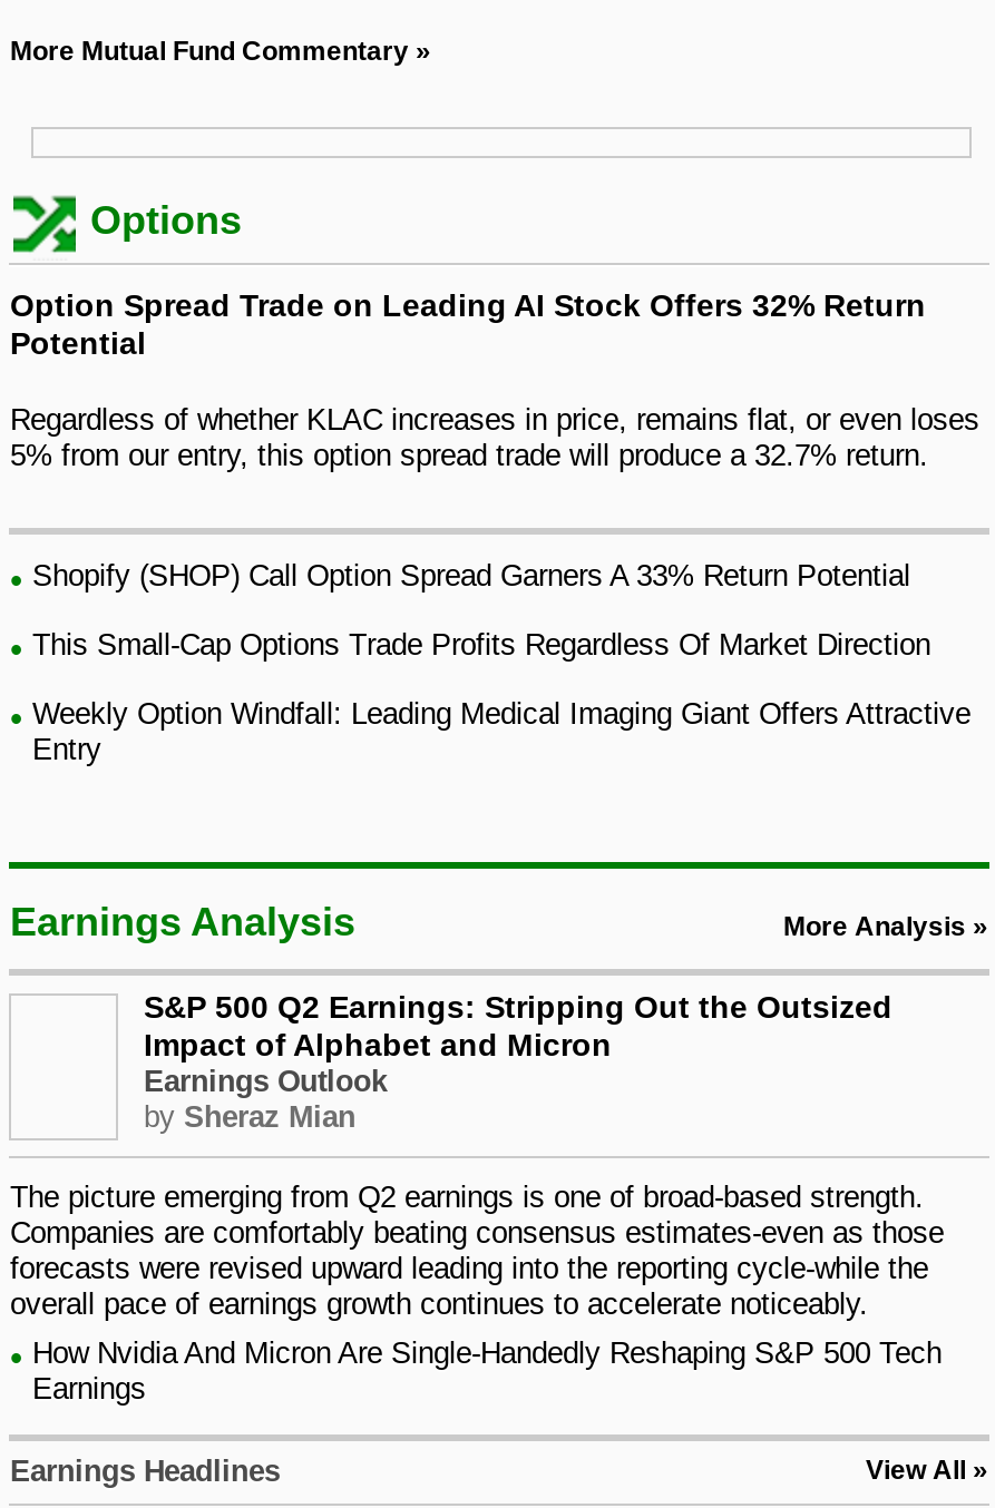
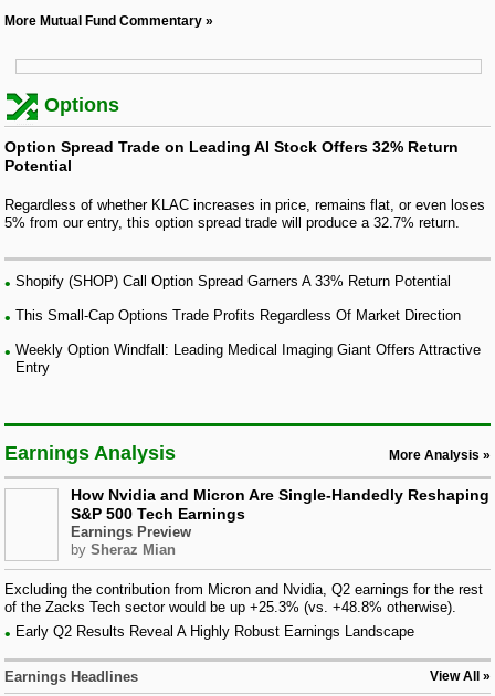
[144,989,892,1098] S&P 500 Q2 Earnings: Stripping Out the Outsized | Impact of Alphabet and Micron | Earnings Outlook -> [71,486,490,540] How Nvidia and Micron Are Single-Handedly Reshaping | S&P 500 Tech Earnings | Earnings Preview
[10,1180,944,1321] The picture emerging from Q2 earnings is one of broad-based strength. | Companies are comfortably beating consensus estimates-even as those | forecasts were revised upward leading into the reporting cycle-while the | overall pace of earnings growth continues to accelerate noticeably. -> [5,581,483,615] Excluding the contribution from Micron and Nvidia, Q2 earnings for the rest | of the Zacks Tech sector would be up +25.3% (vs. +48.8% otherwise).
[32,1336,942,1405] How Nvidia And Micron Are Single-Handedly Reshaping S&P 500 Tech | Earnings -> [16,623,415,640] Early Q2 Results Reveal A Highly Robust Earnings Landscape

